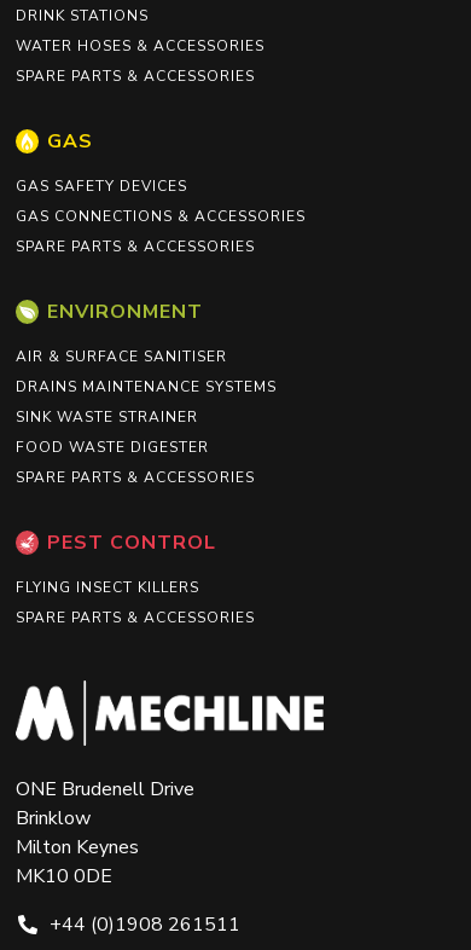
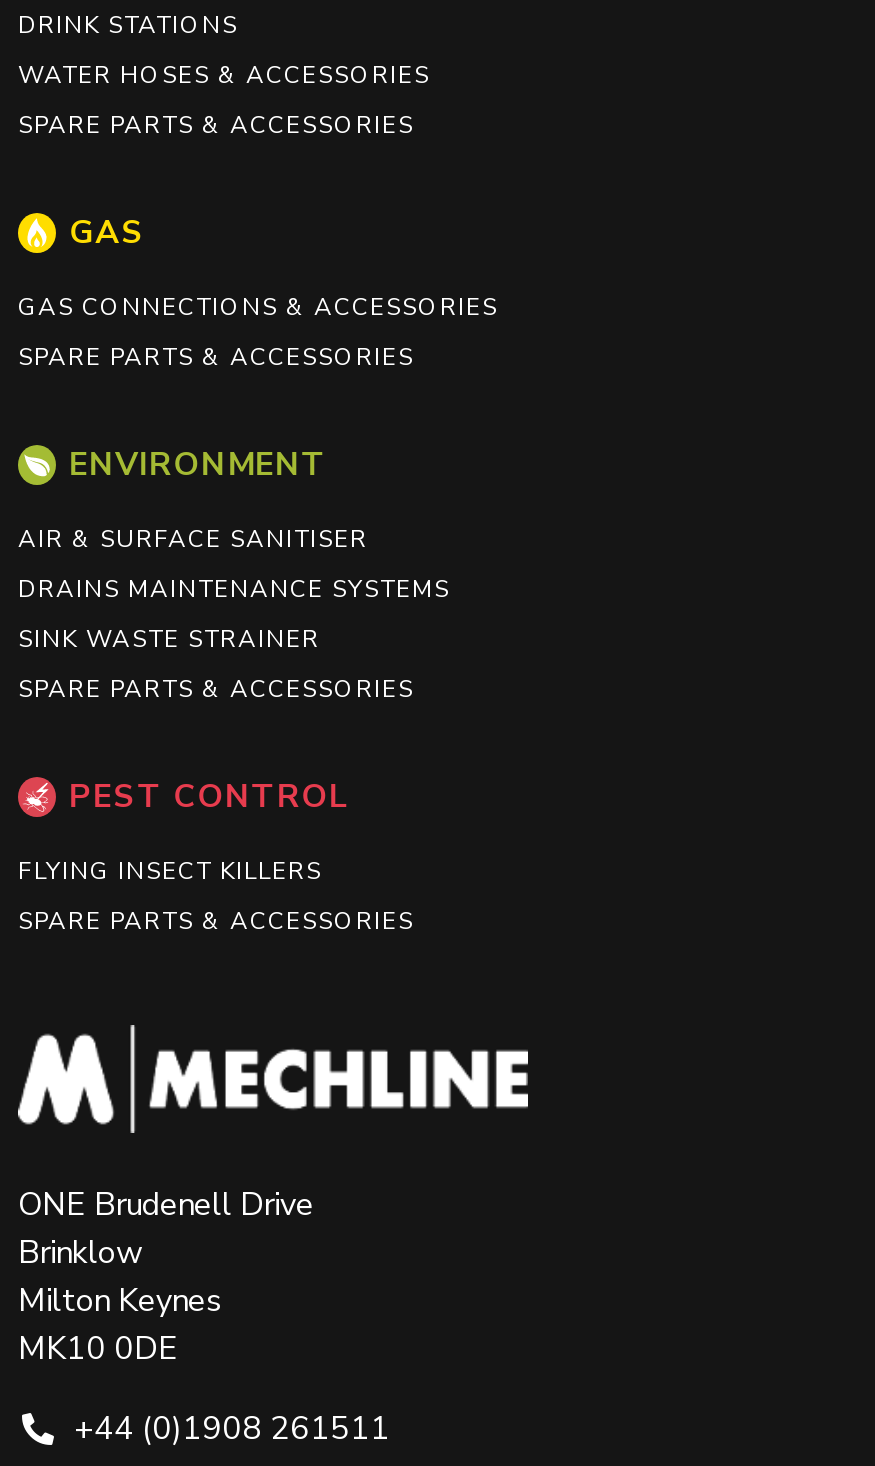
[16,177,187,196] GAS SAFETY DEVICES -> none
[16,438,209,457] FOOD WASTE DIGESTER -> none

